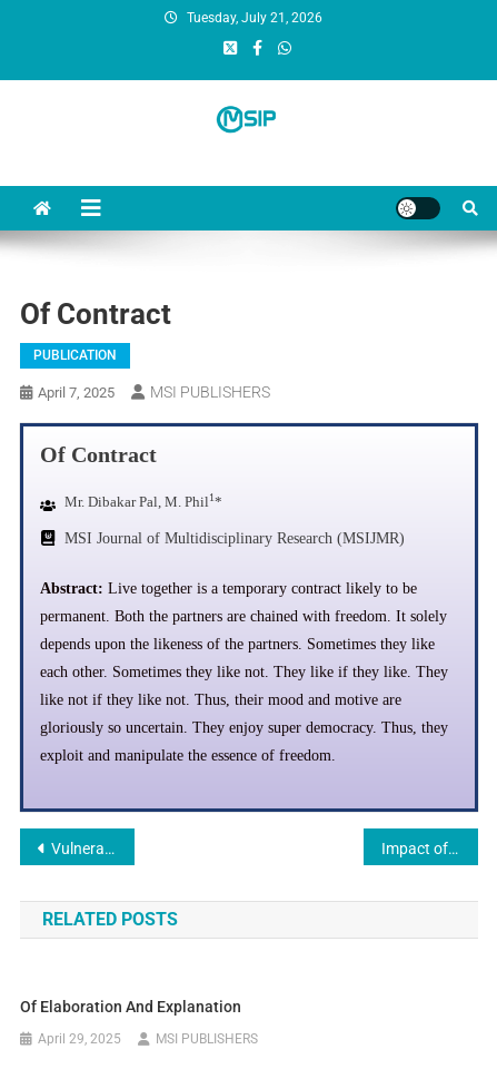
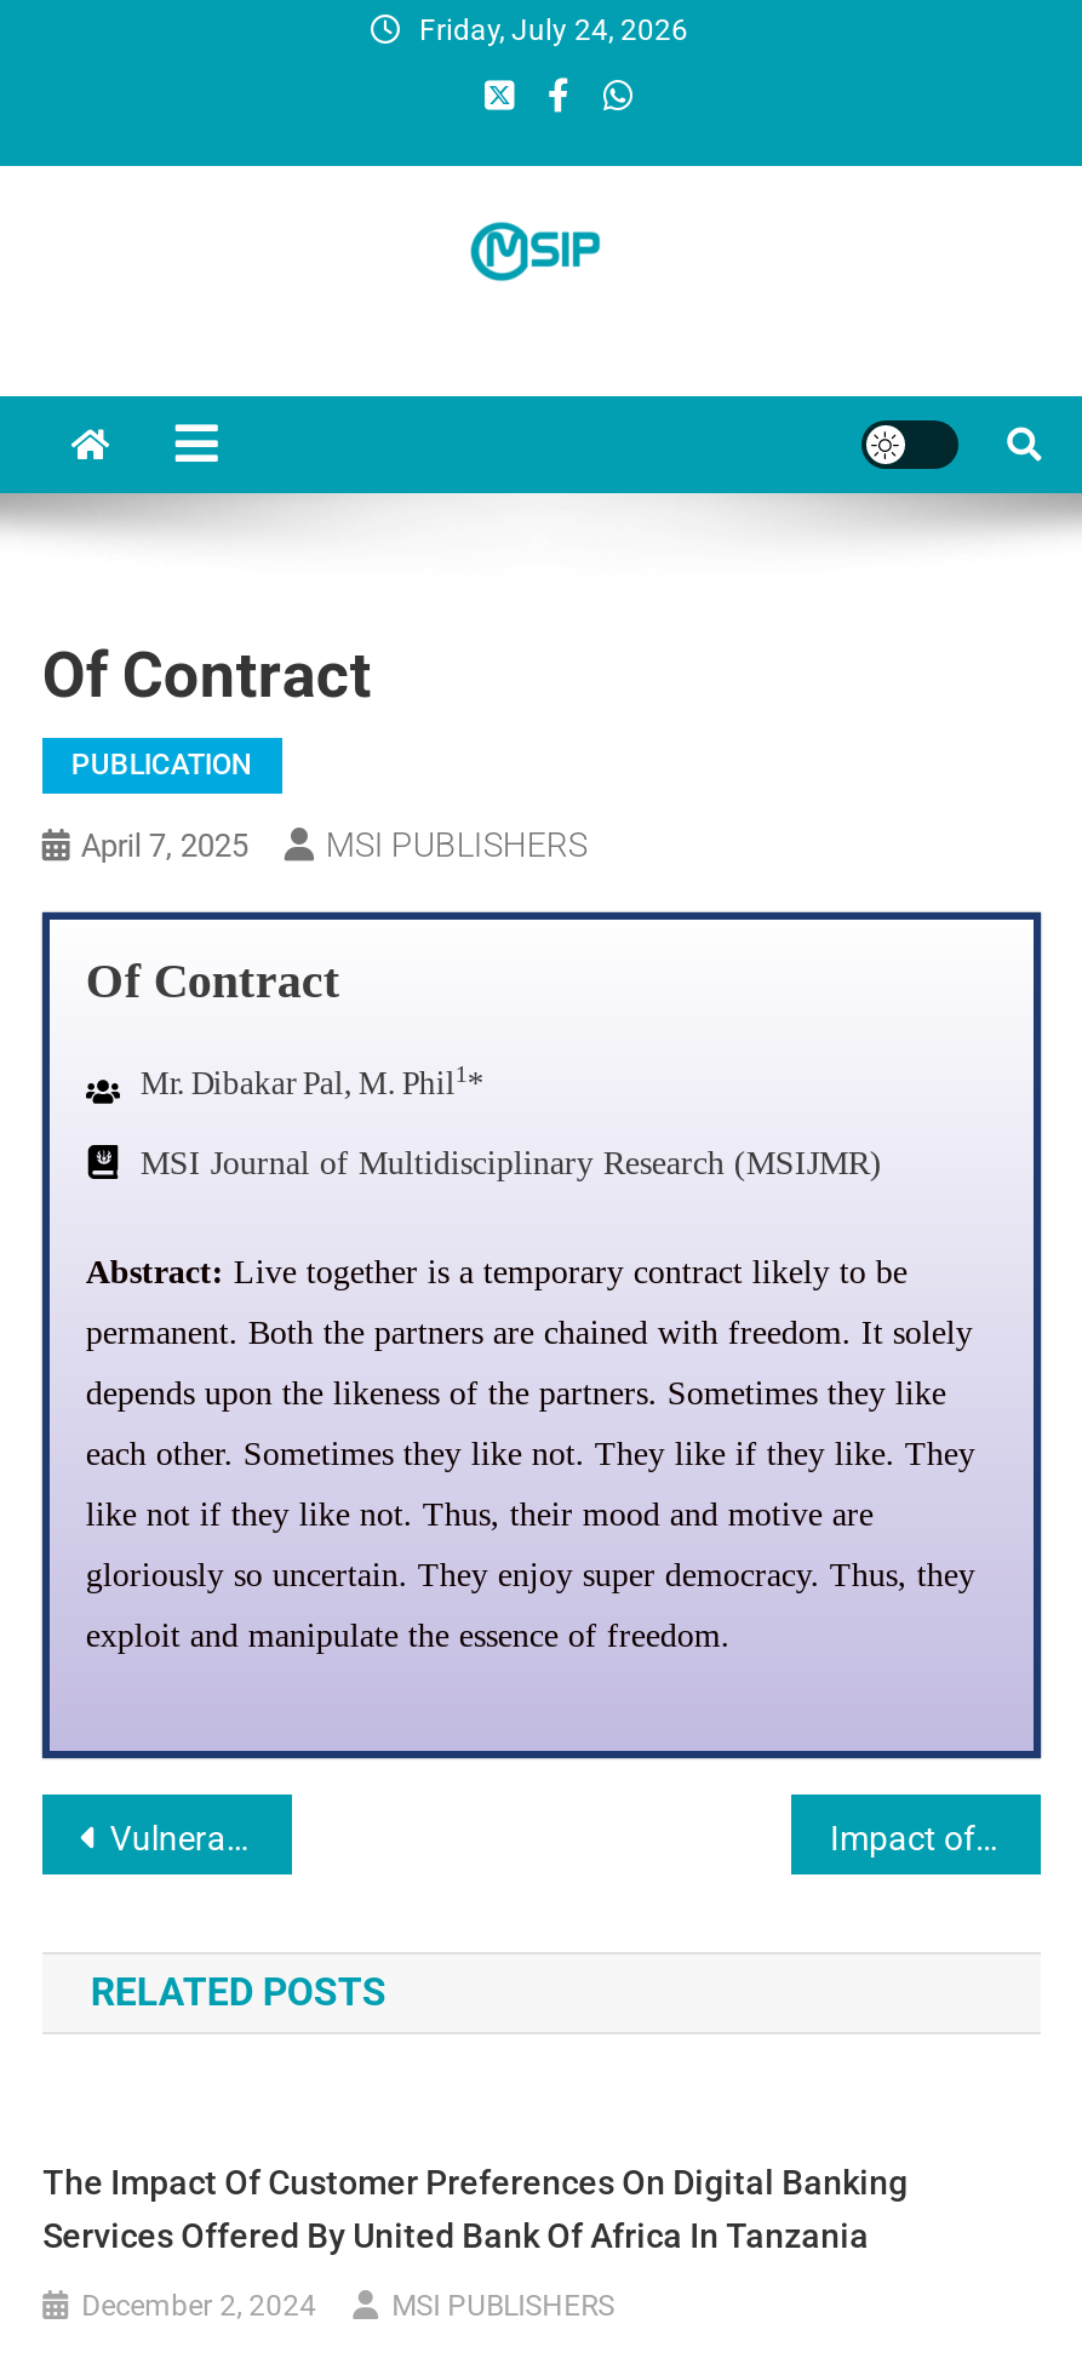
[187,10,322,26] Tuesday, July 21, 2026 -> [419,13,688,47] Friday, July 24, 2026
[20,997,241,1015] Of Elaboration And Explanation -> [43,2162,908,2254] The Impact Of Customer Preferences On Digital Banking | Services Offered By United Bank Of Africa In Tanzania
[38,1031,121,1046] April 29, 2025 -> [81,2288,316,2322] December 2, 2024

